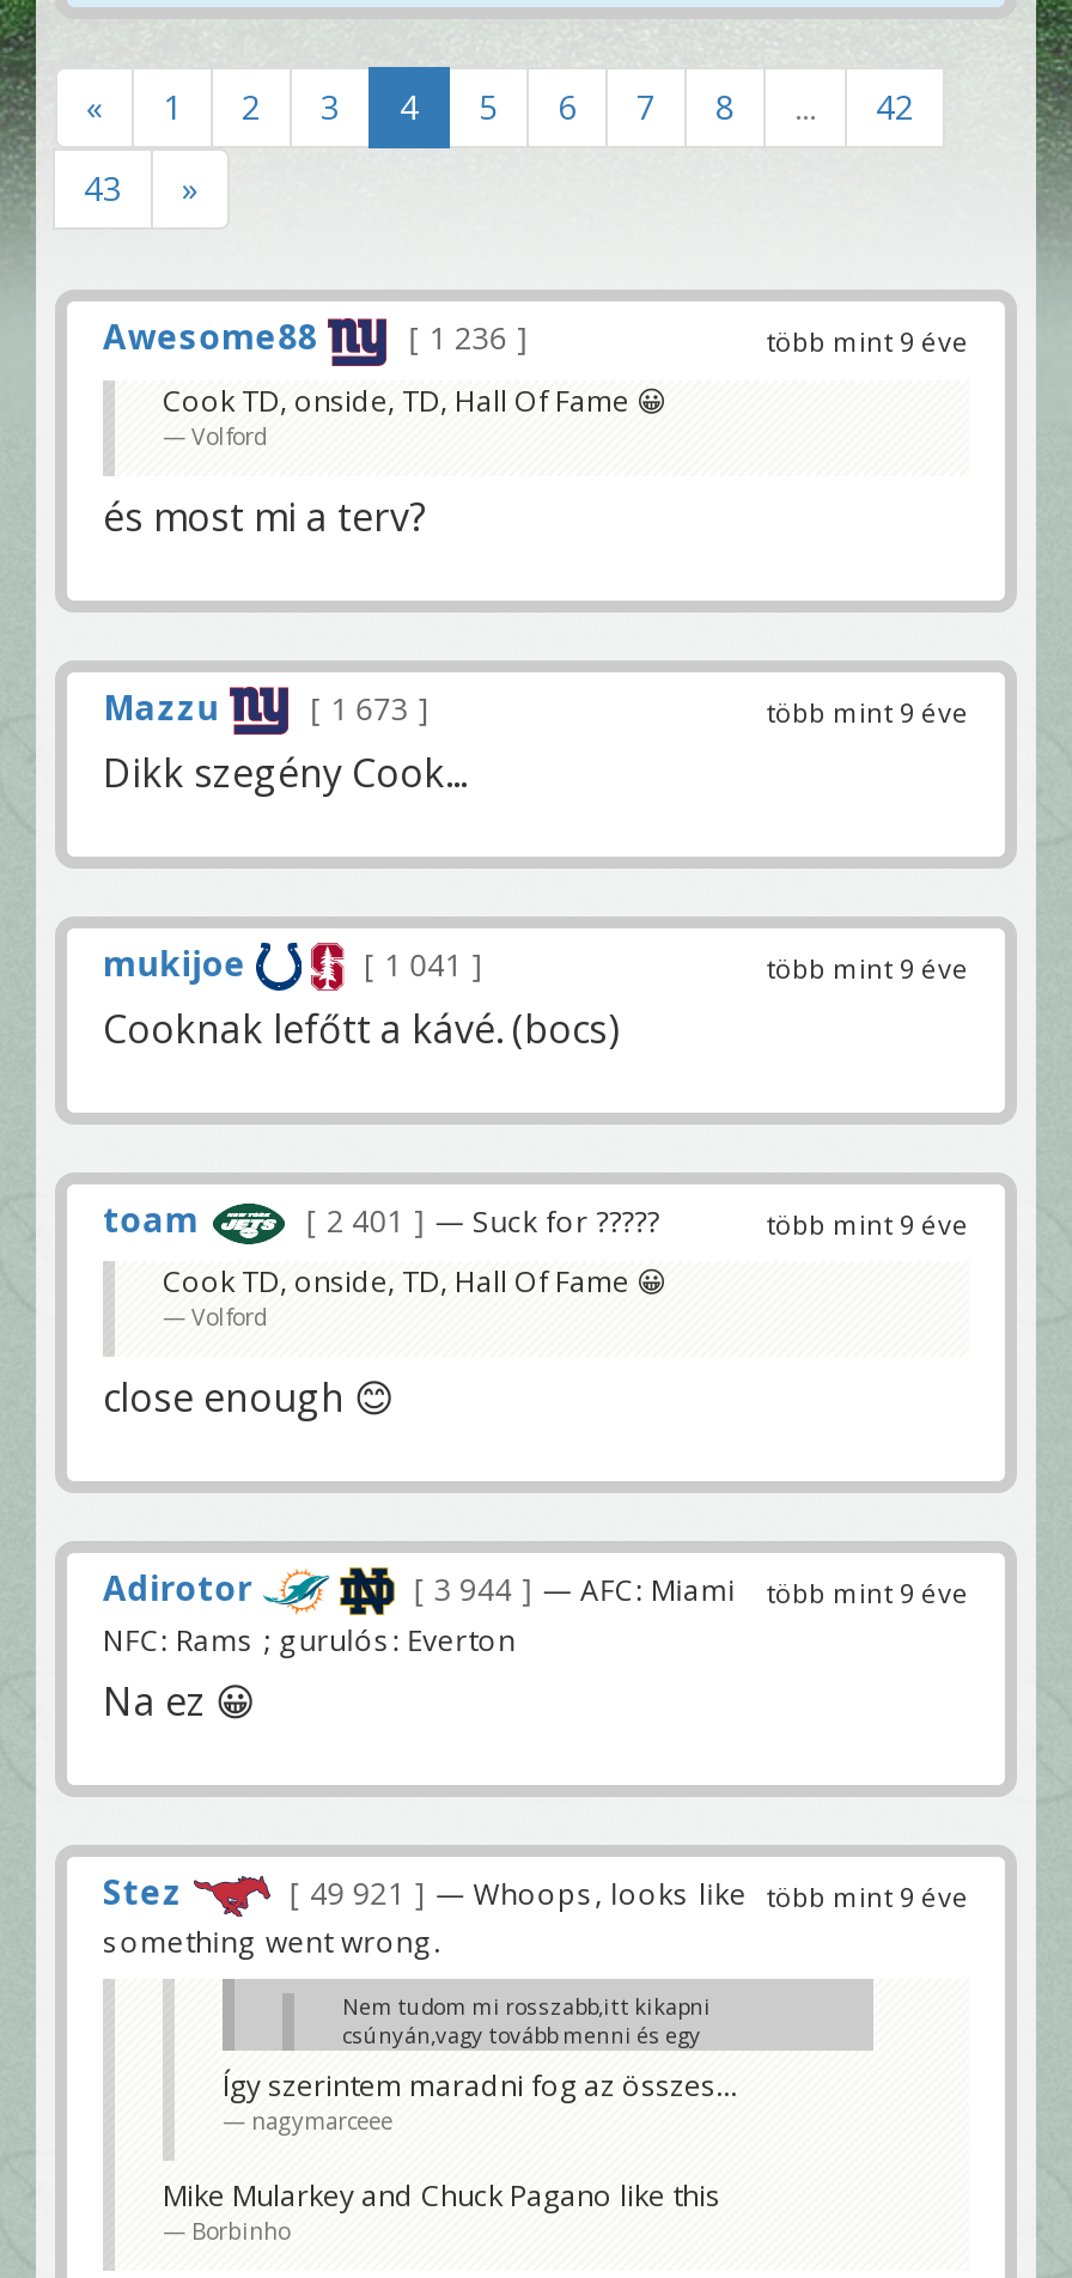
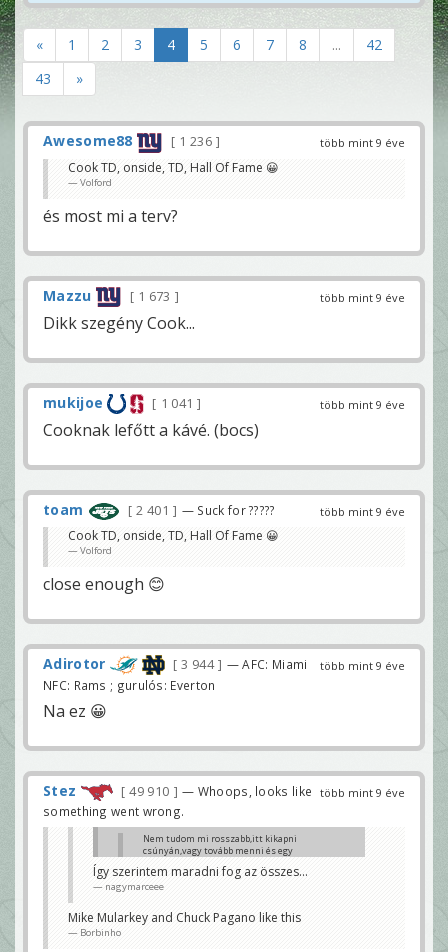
[302,1874,969,1914] 49 921 — Whoops, looks like több mint 9 éve -> [126,783,405,800] 49 910 — Whoops, looks like több mint 9 éve

